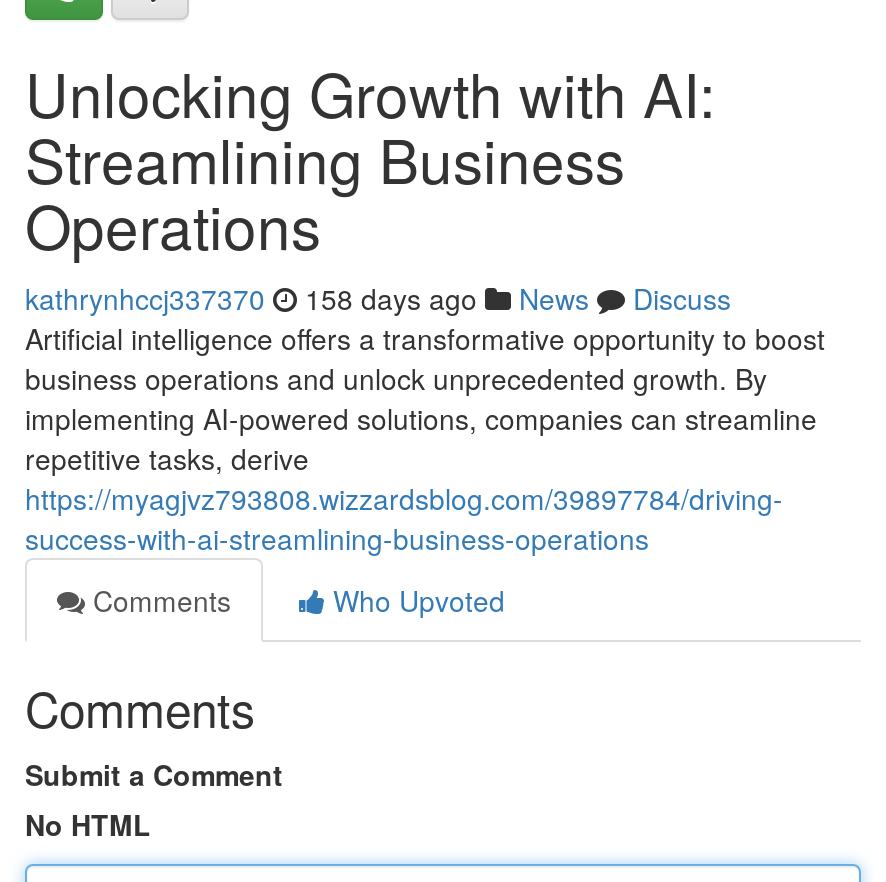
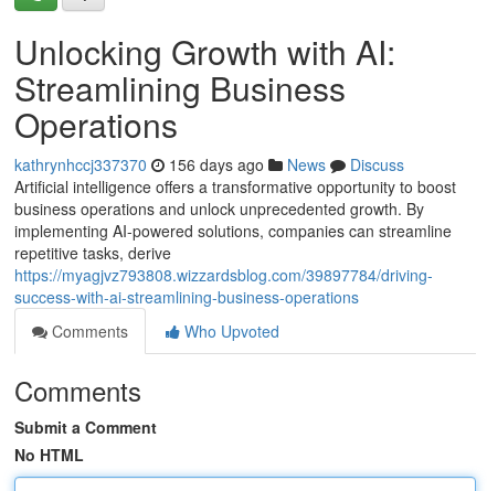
[25,278,731,318] kathrynhccj337370 158 days ago News Discuss -> [14,153,404,175] kathrynhccj337370 156 days ago News Discuss

